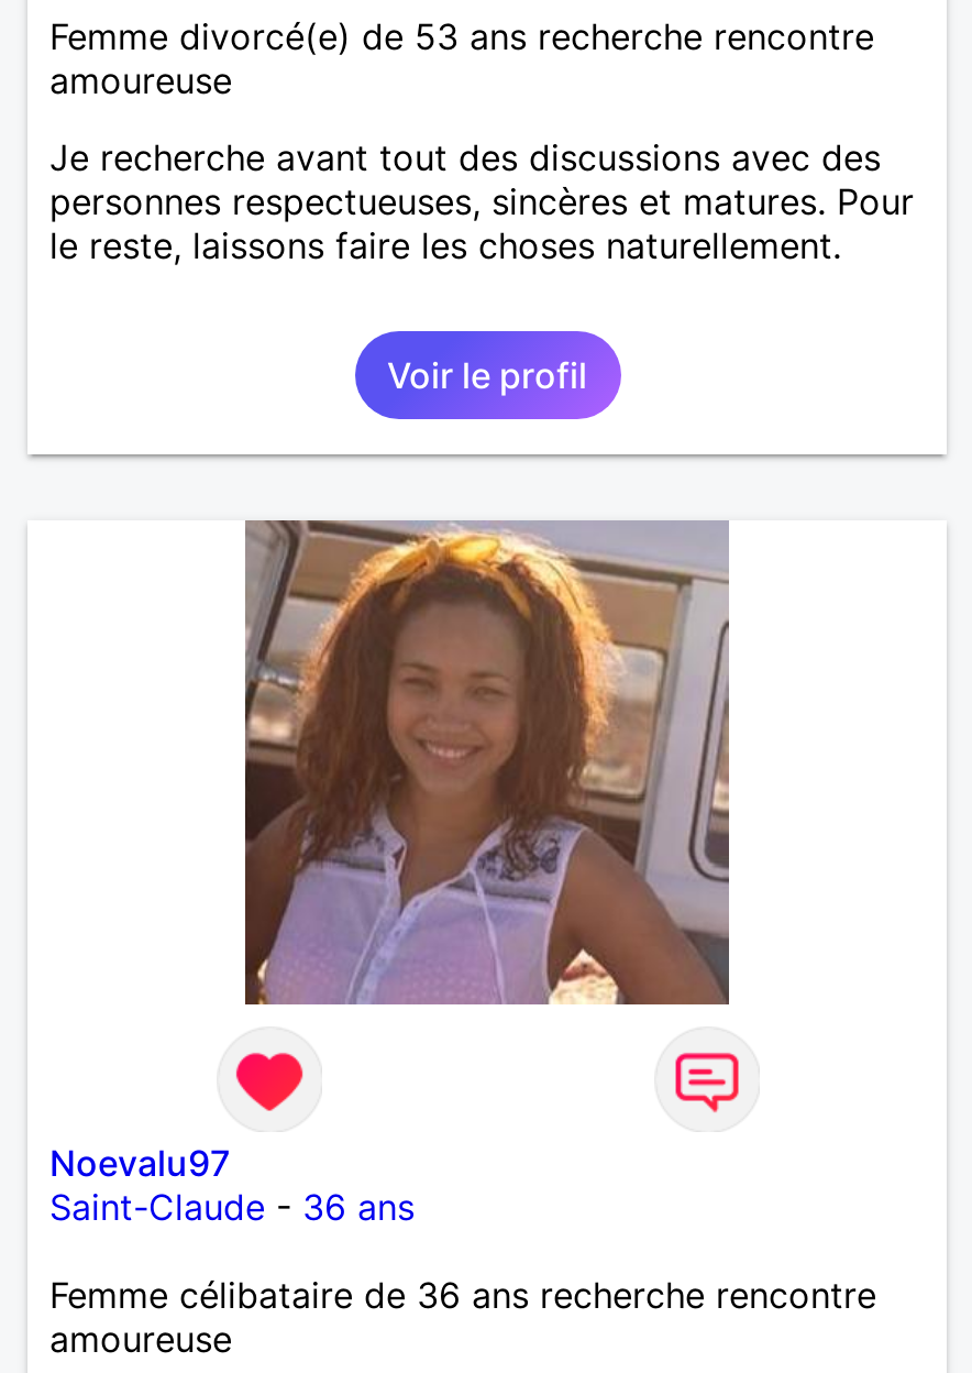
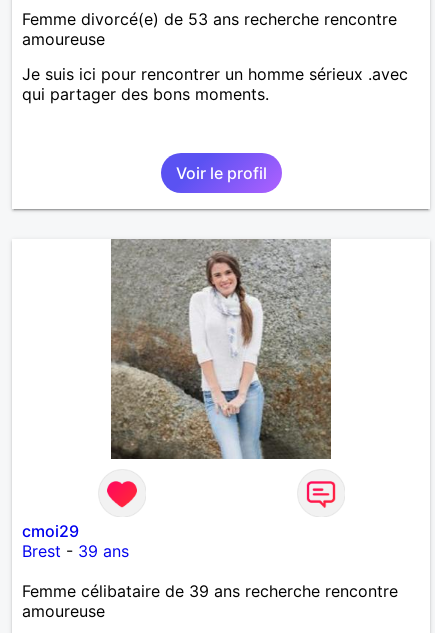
[49,135,914,267] Je recherche avant tout des discussions avec des | personnes respectueuses, sincères et matures. Pour | le reste, laissons faire les choses naturellement. -> [22,64,408,104] Je suis ici pour rencontrer un homme sérieux .avec | qui partager des bons moments.
[243,520,729,1007] [image] -> [110,239,332,460] [image]
[49,1141,415,1229] Noevalu97 | Saint-Claude - 36 ans -> [22,521,129,561] cmoi29 | Brest - 39 ans
[49,1273,876,1317] Femme célibataire de 36 ans recherche rencontre -> [22,581,398,601] Femme célibataire de 39 ans recherche rencontre

